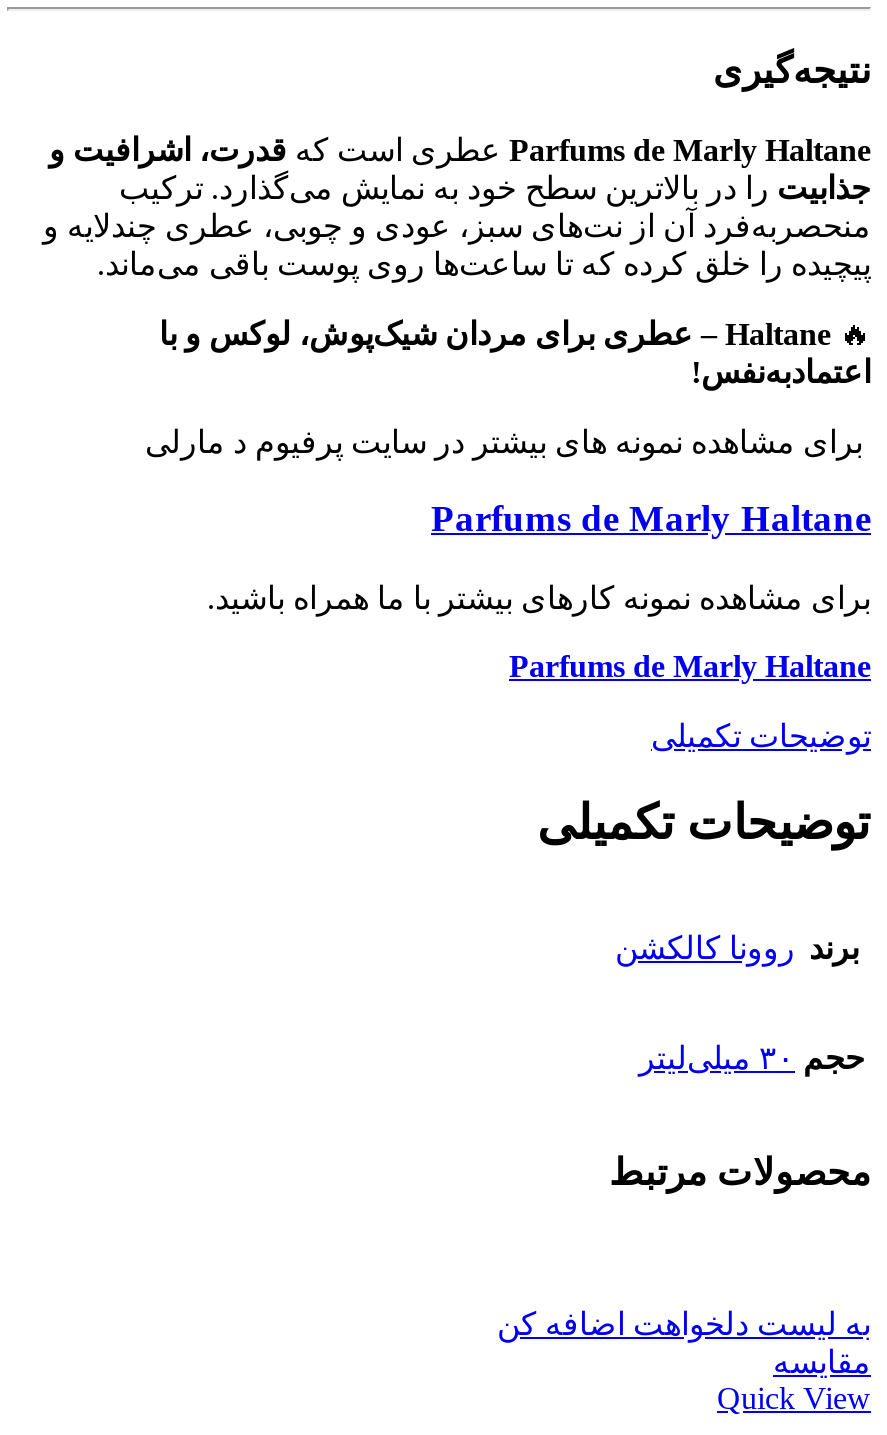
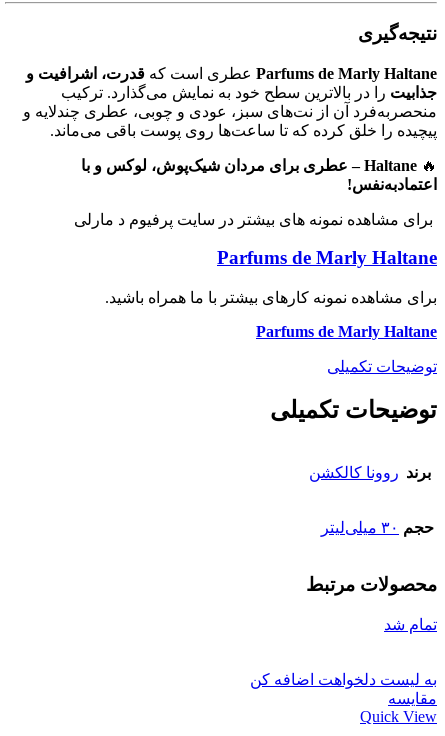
none -> [384,616,437,633] تمام شد

